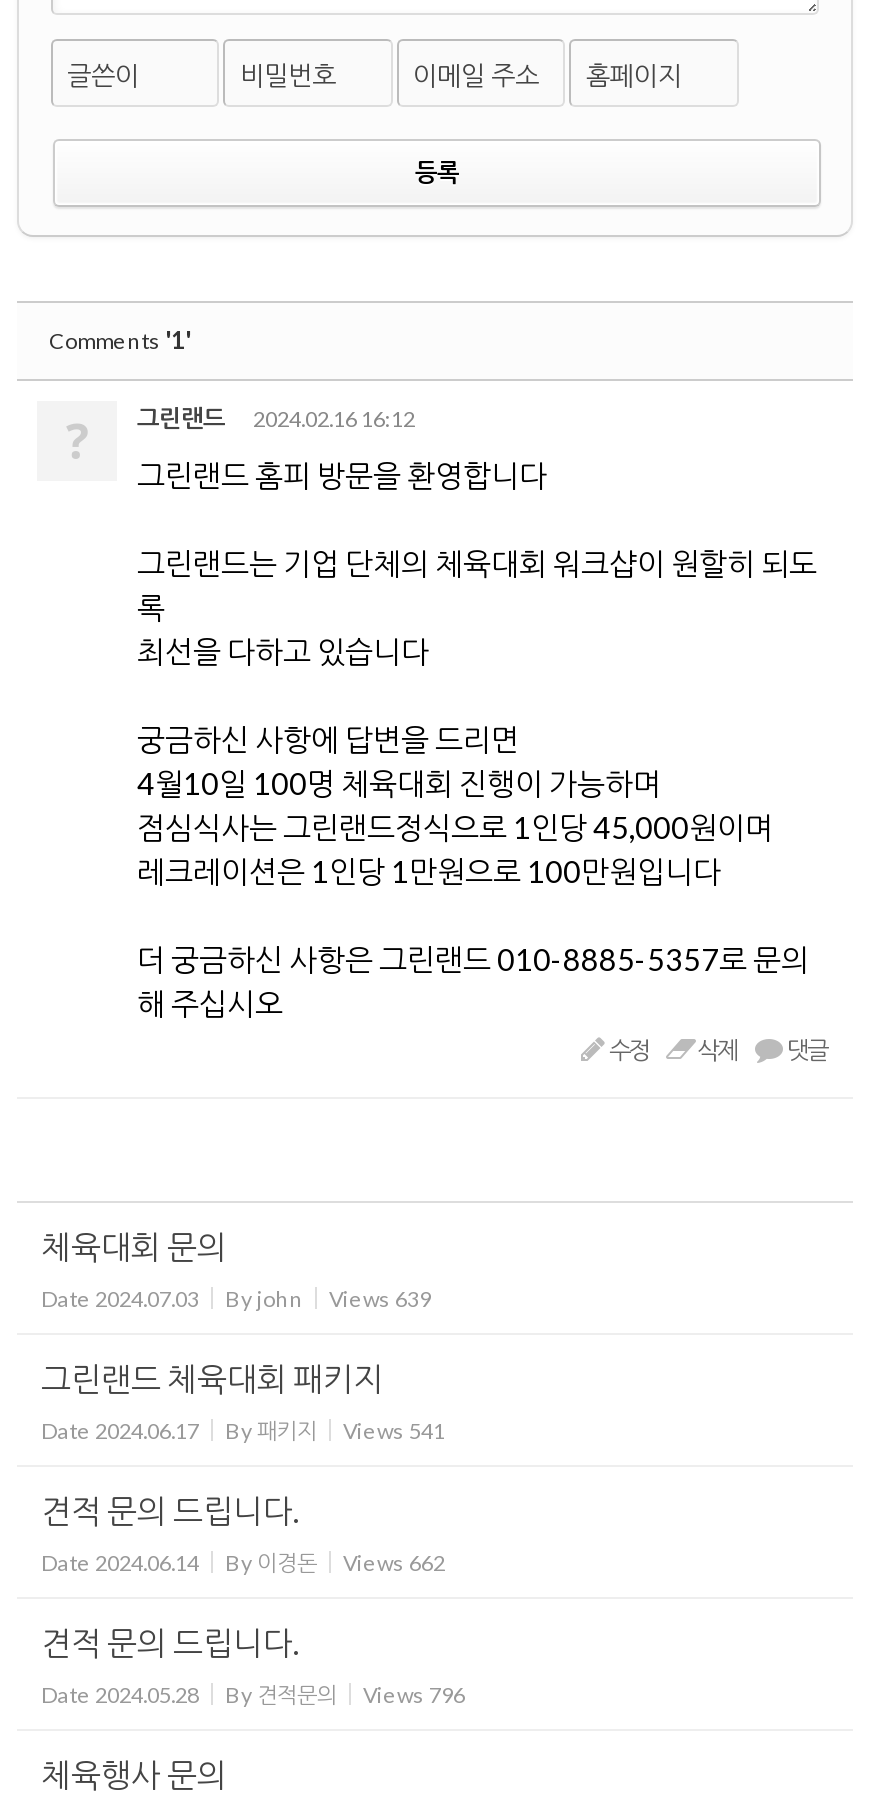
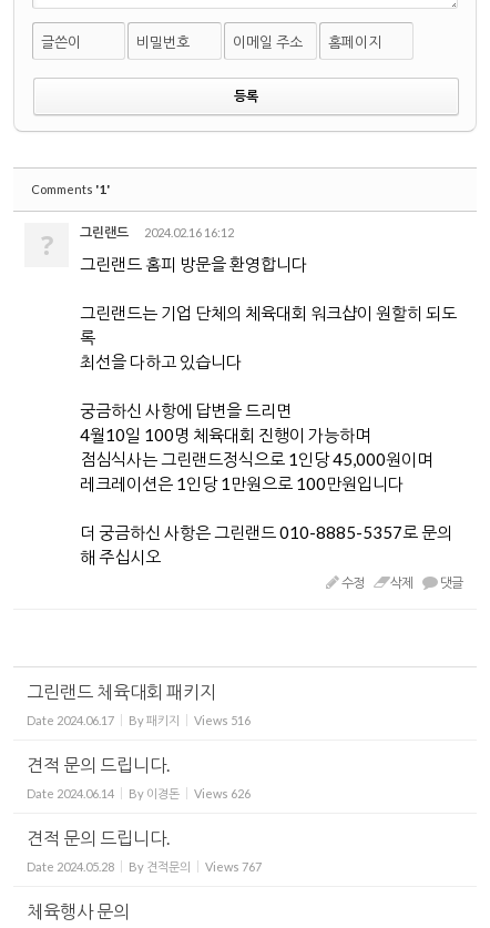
[41,1226,431,1310] 체육대회 문의 | Date 2024.07.03 | By john | Views 639 -> none
[41,1416,445,1442] Date 2024.06.17 By 패키지 Views 541 -> [27,712,251,727] Date 2024.06.17 By 패키지 Views 516
[41,1548,445,1574] Date 2024.06.14 By 이경돈 Views 662 -> [27,786,251,800] Date 2024.06.14 By 이경돈 Views 626
[41,1680,465,1706] Date 2024.05.28 By 견적문의 Views 796 -> [27,859,262,873] Date 2024.05.28 By 견적문의 Views 767

